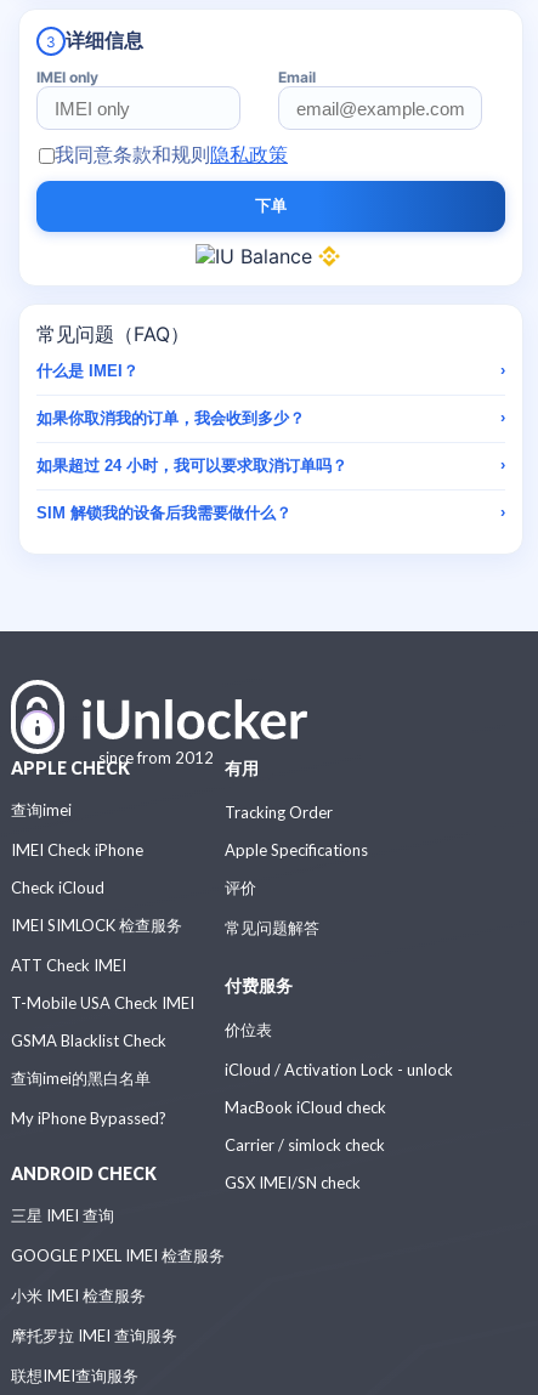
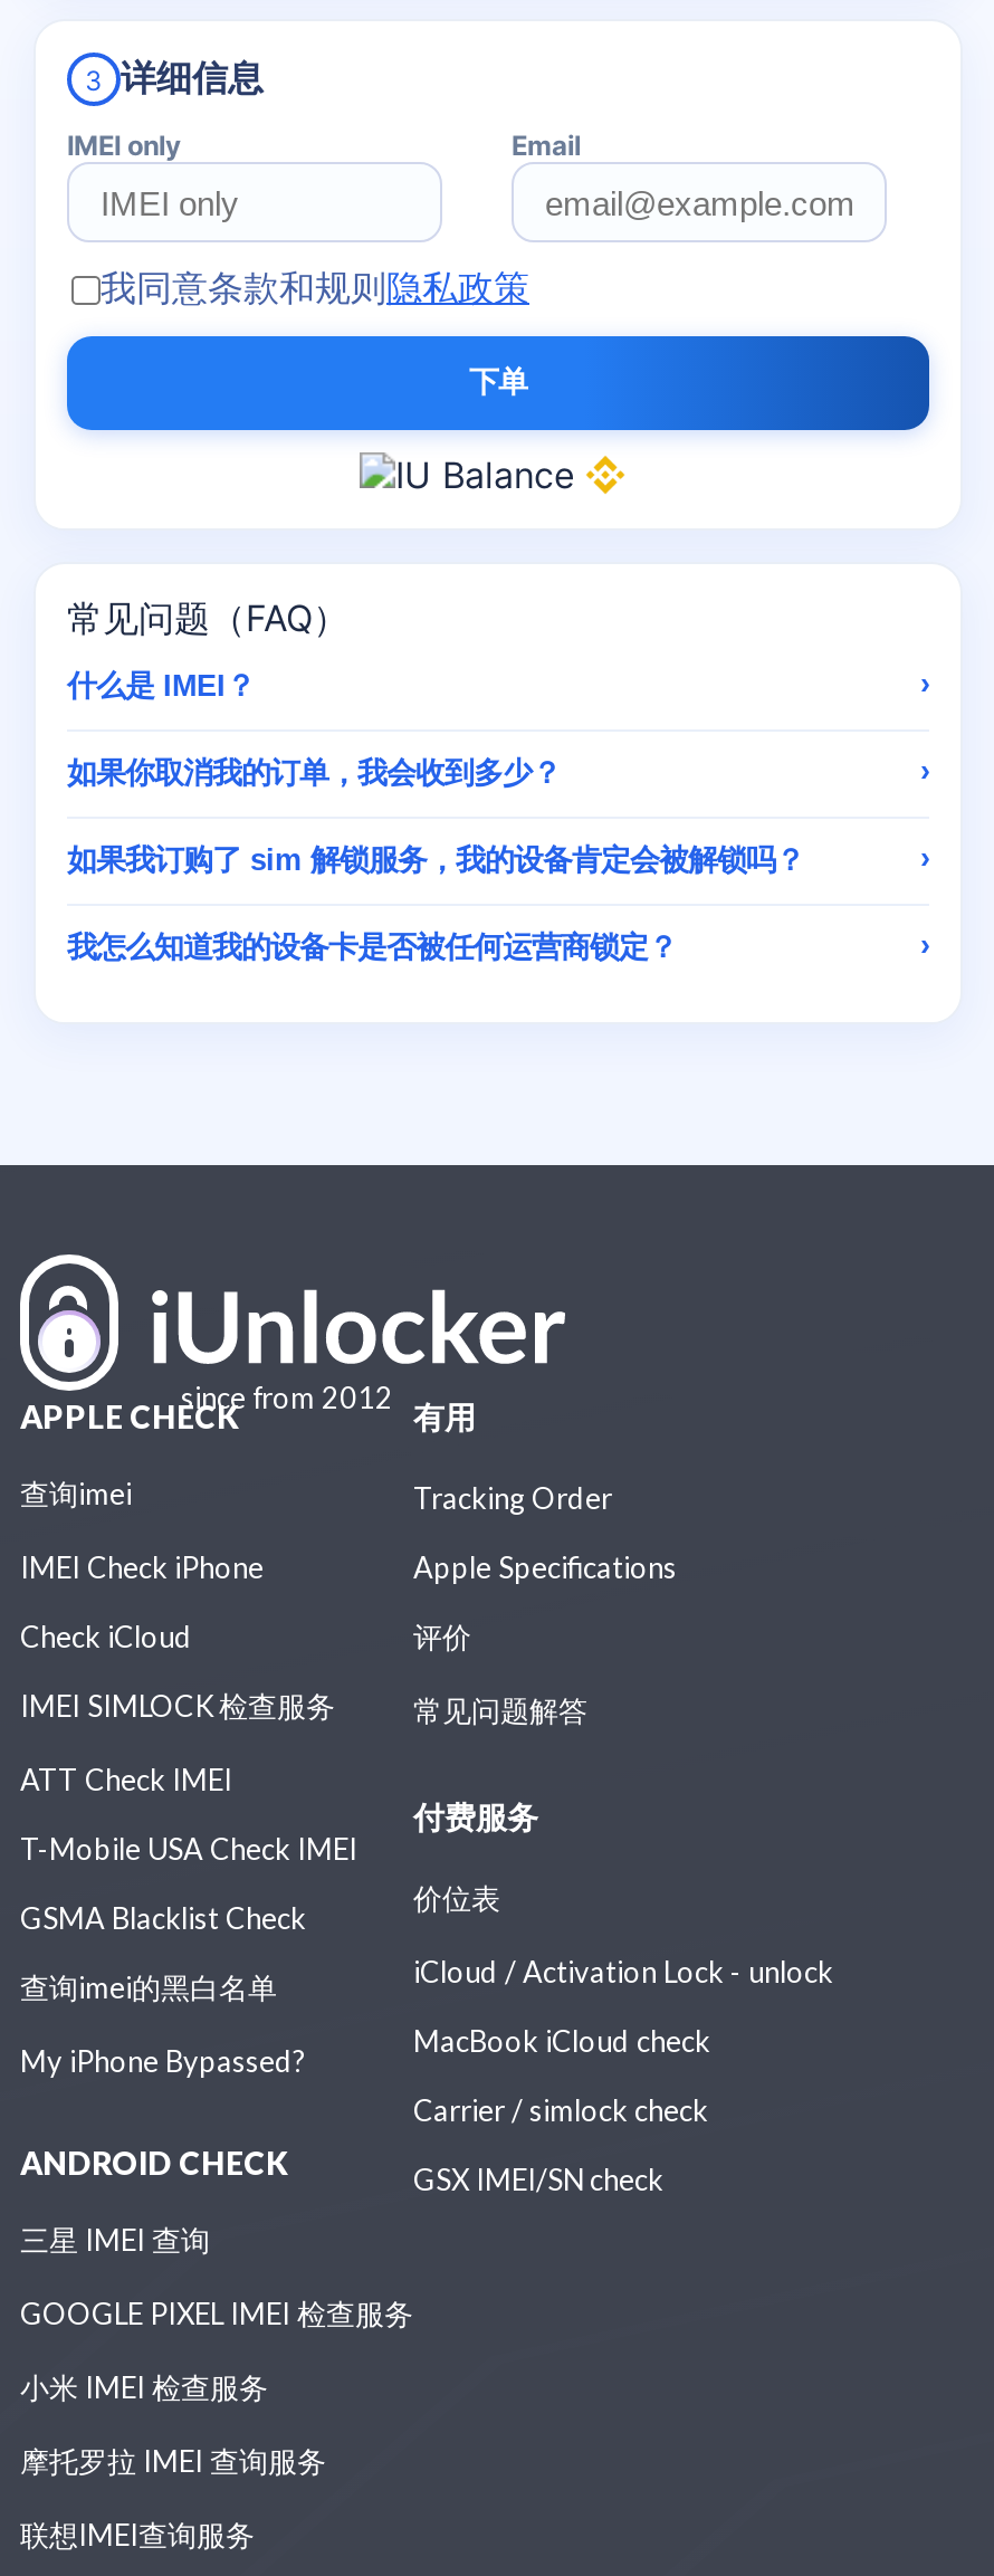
[36,456,347,474] 如果超过 24 小时，我可以要求取消订单吗？ -> [67,843,804,876] 如果我订购了 sim 解锁服务，我的设备肯定会被解锁吗？
[36,503,291,522] SIM 解锁我的设备后我需要做什么？ -> [67,930,677,963] 我怎么知道我的设备卡是否被任何运营商锁定？

